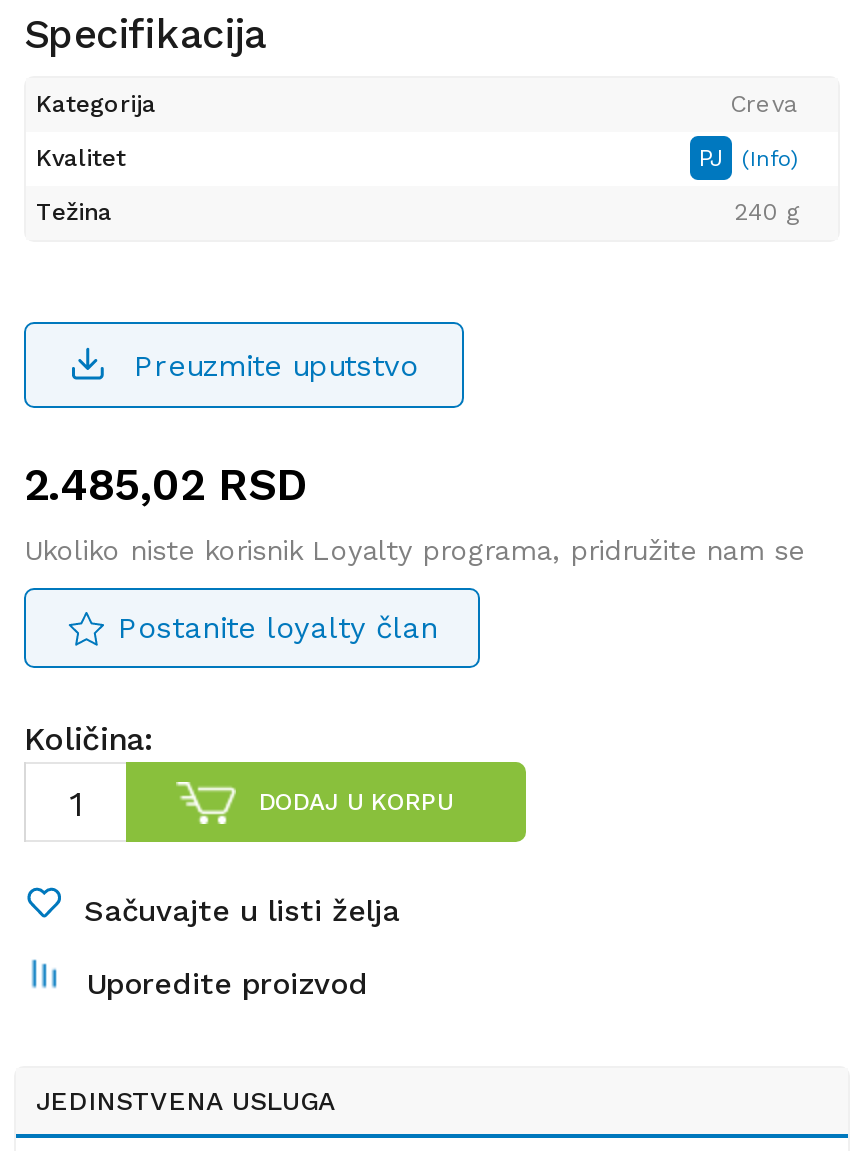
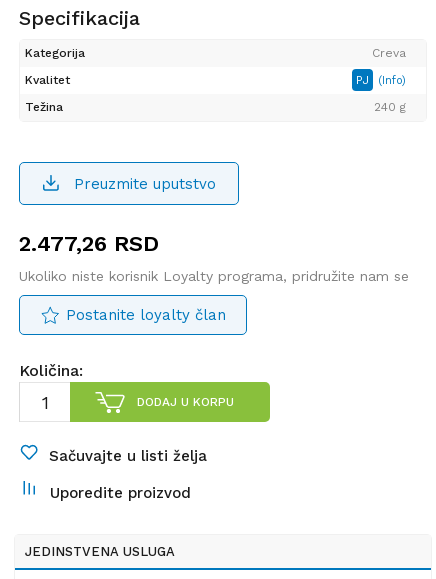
[24,460,308,510] 2.485,02 RSD -> [19,231,159,256] 2.477,26 RSD

